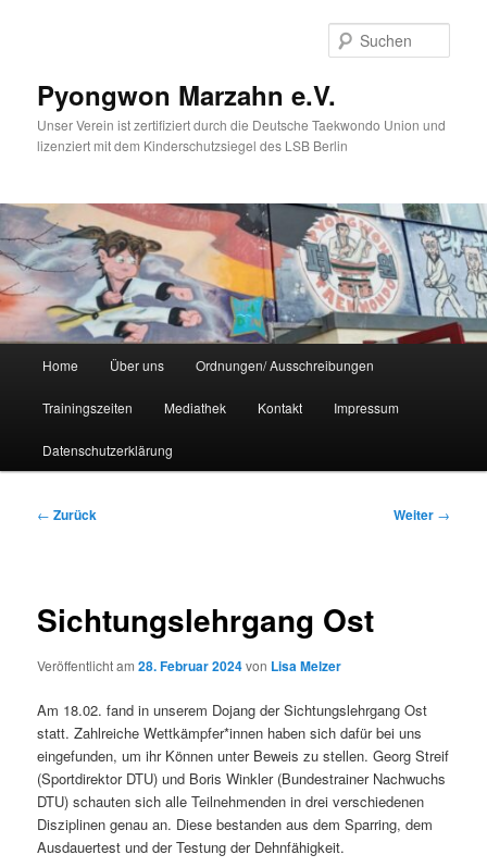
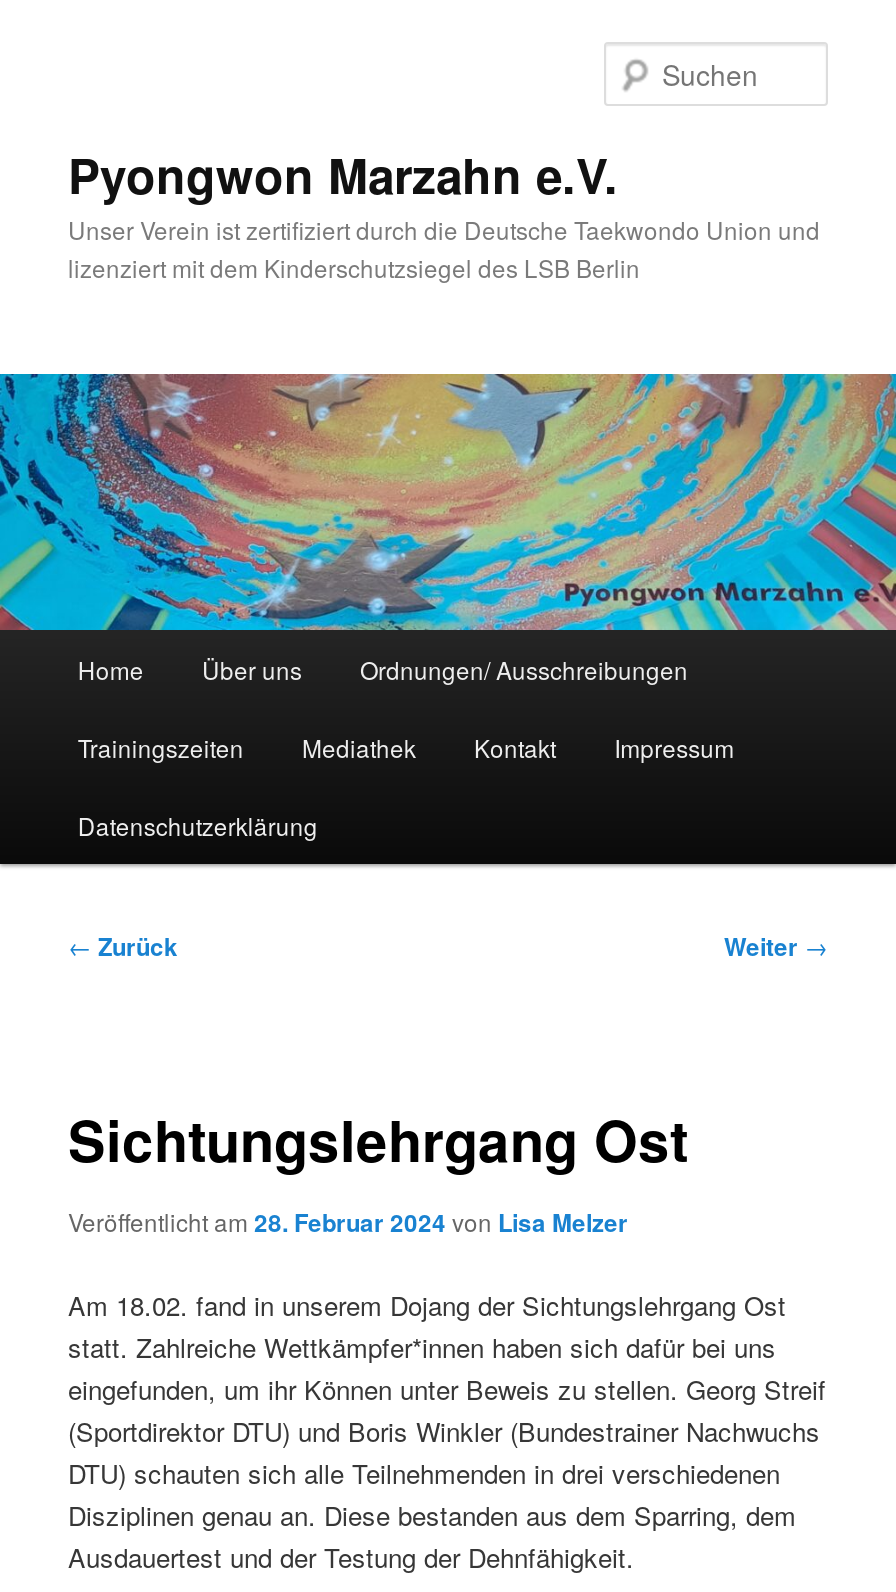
[3,202,484,345] [image] -> [6,372,890,632] [image]

